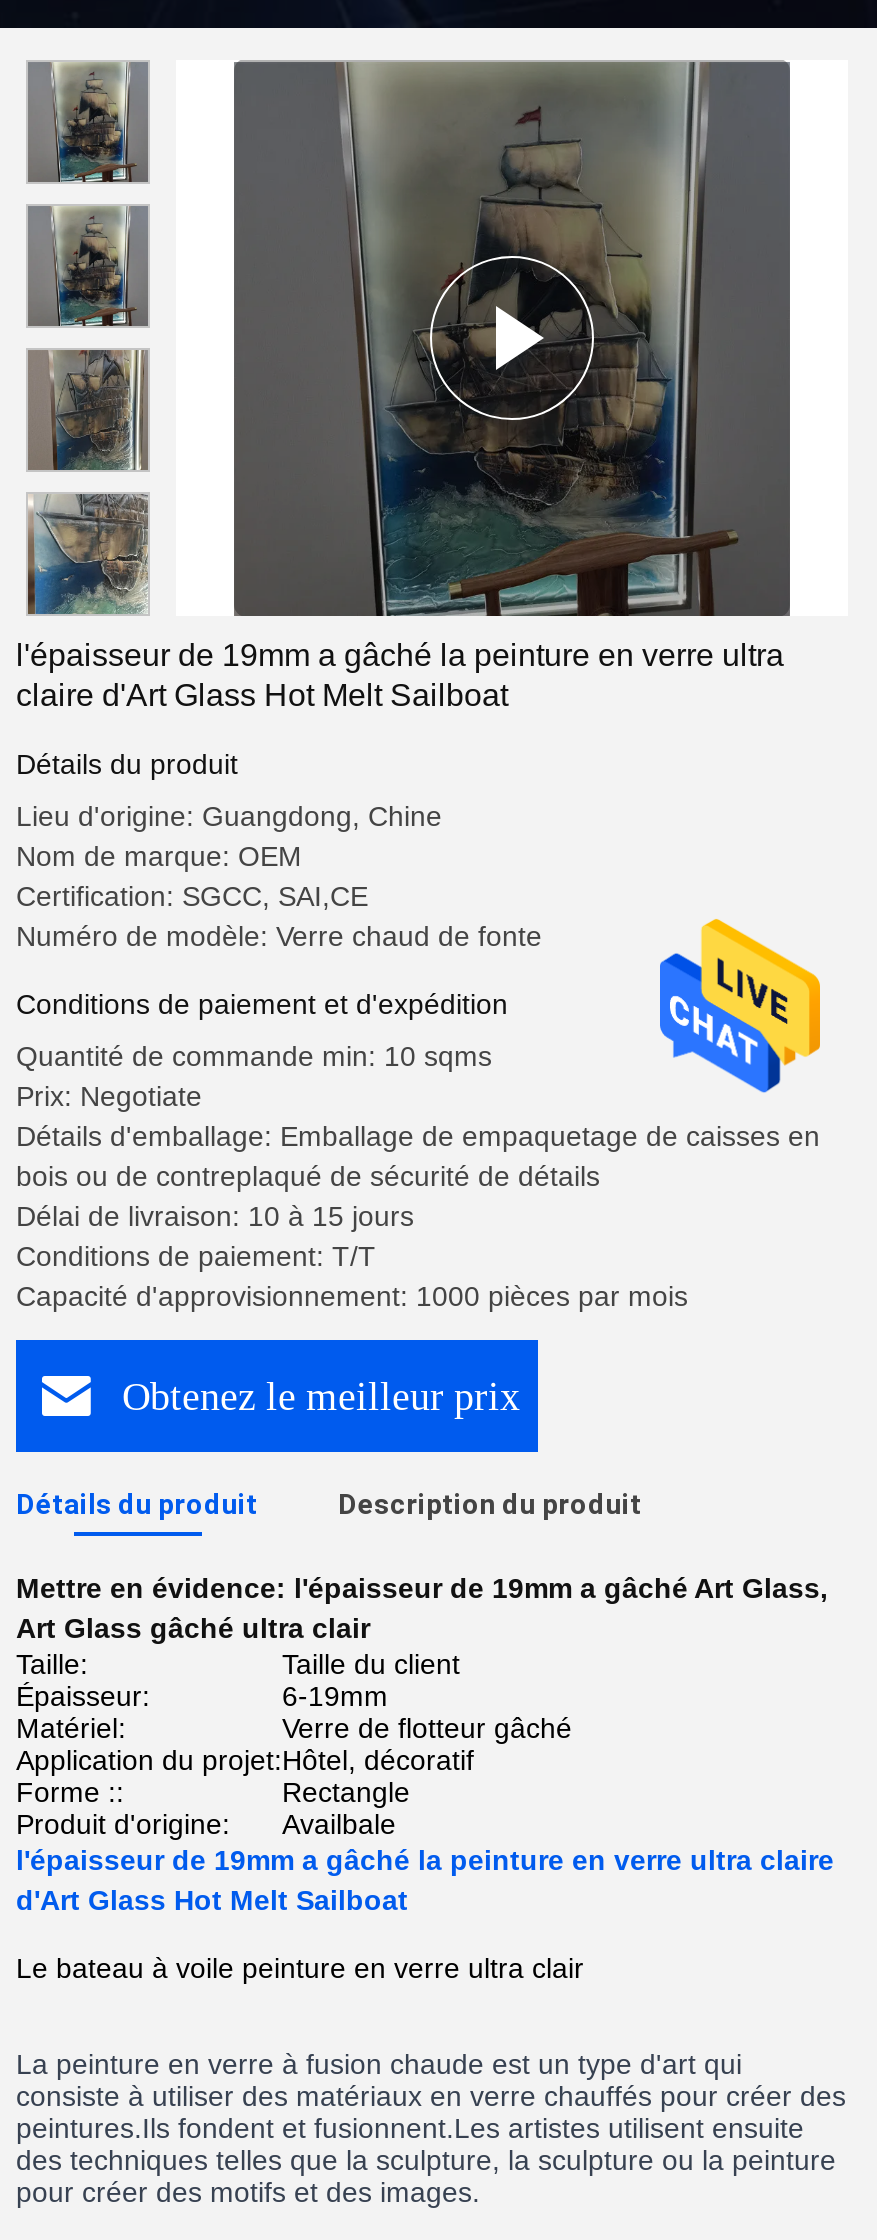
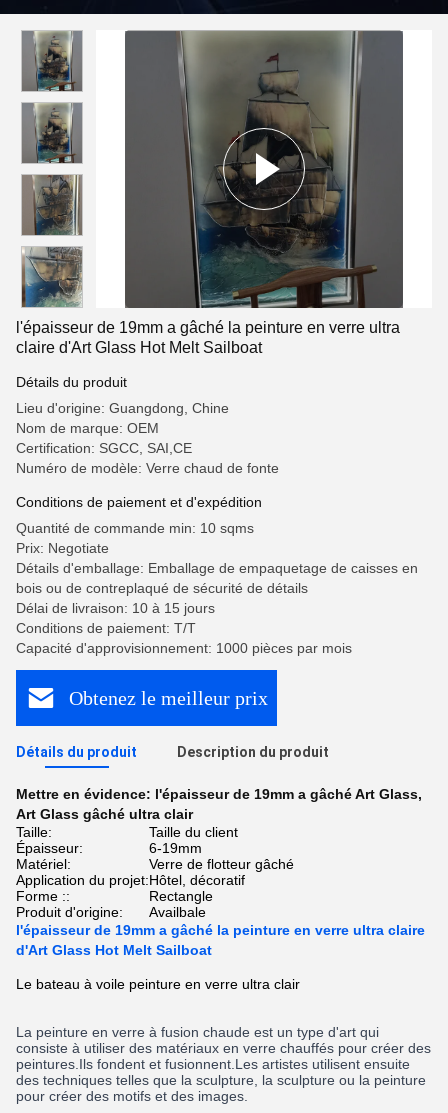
[658,918,822,1094] [image] -> none

